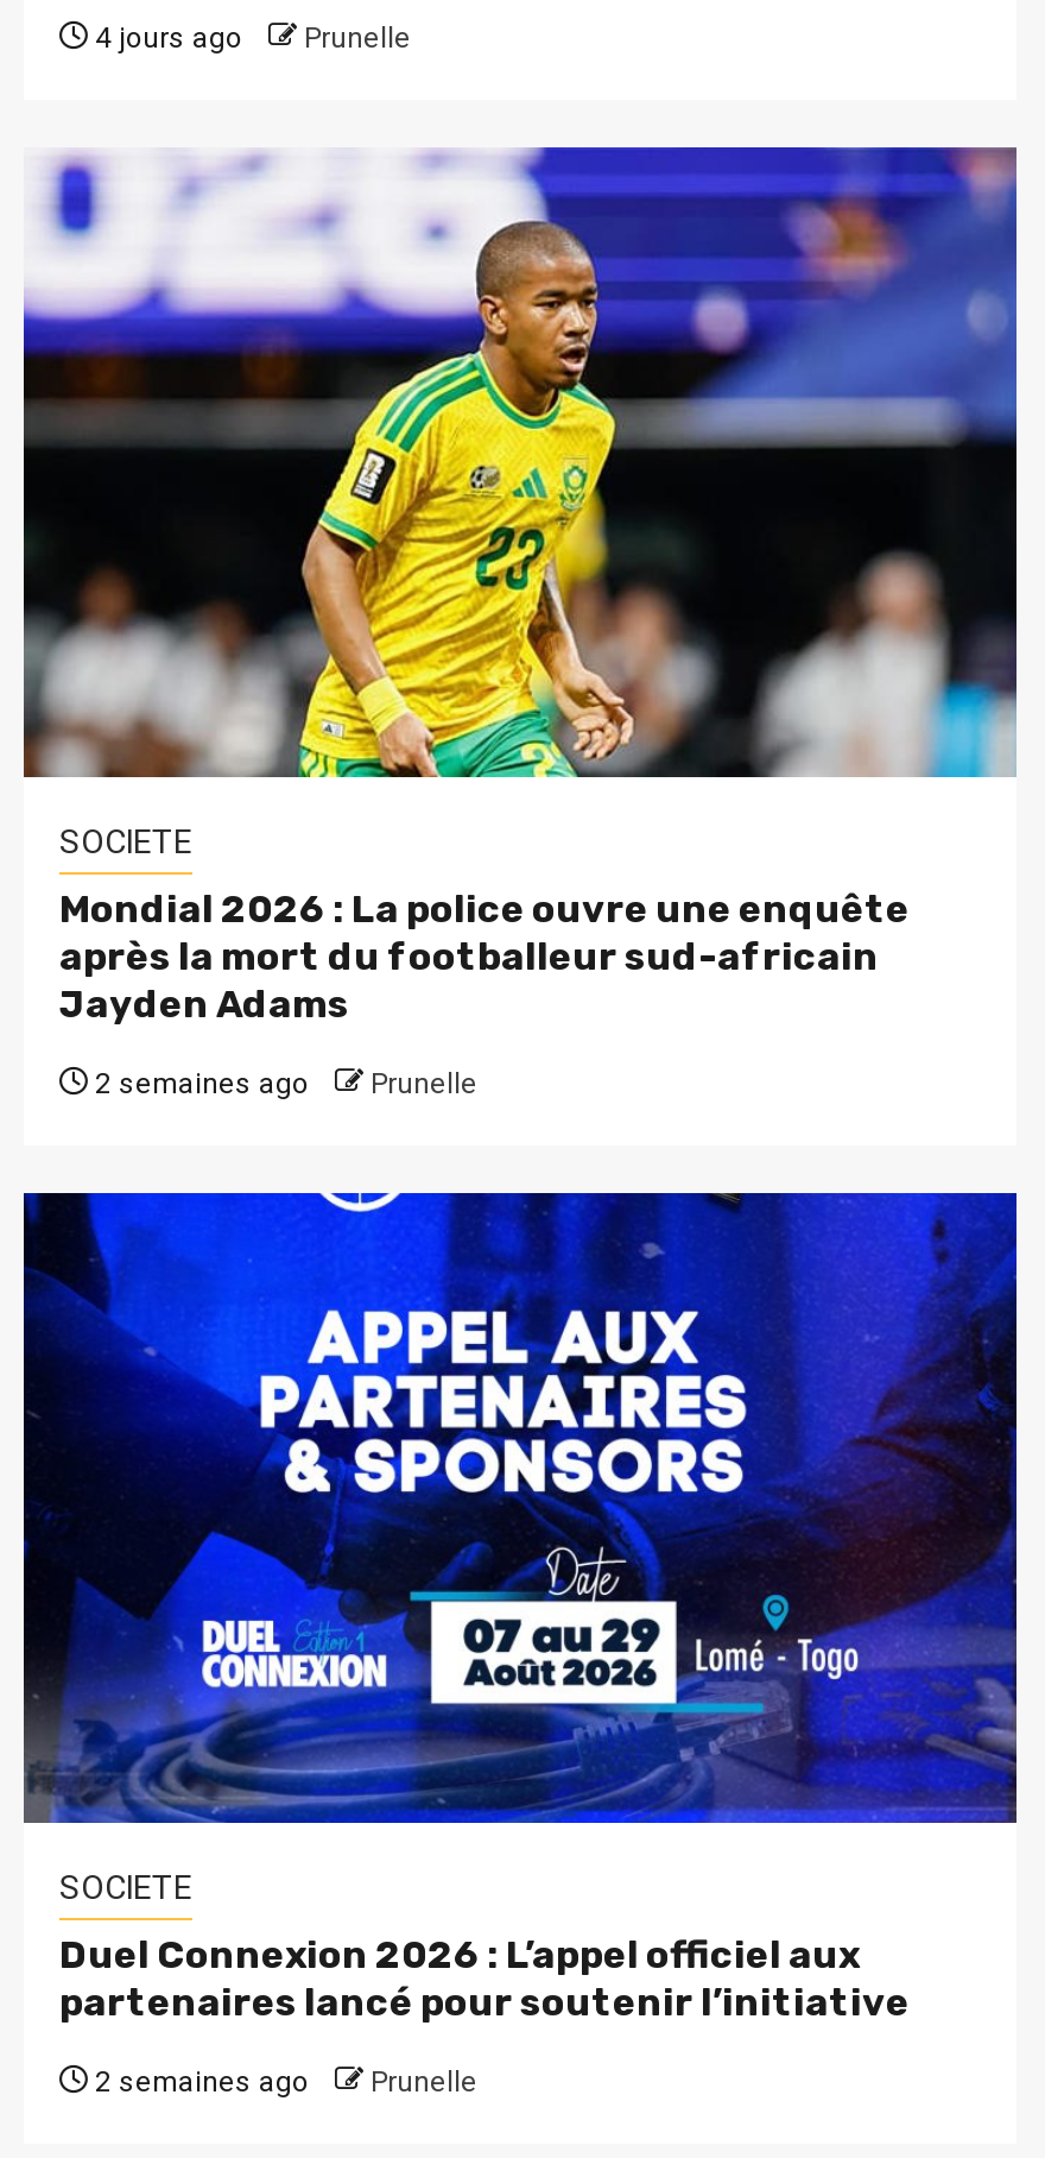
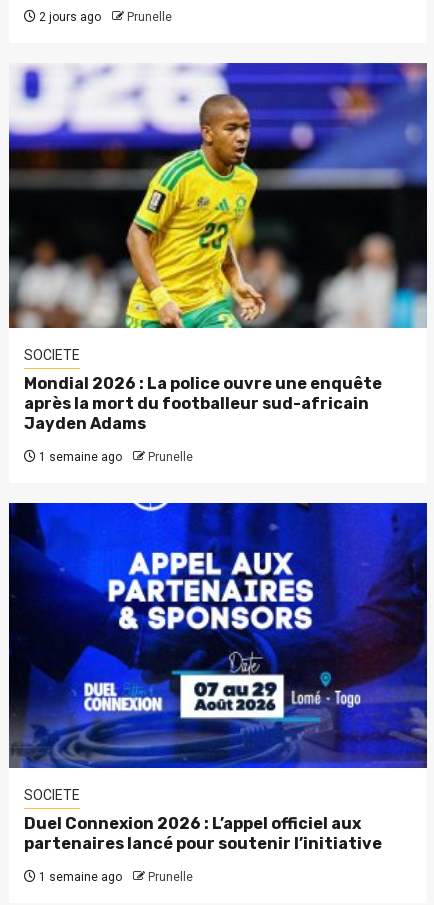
[88,21,411,54] 4 jours ago Prunelle -> [36,10,172,24] 2 jours ago Prunelle
[88,1066,477,1100] 2 semaines ago Prunelle -> [36,450,193,464] 1 semaine ago Prunelle
[88,2065,477,2098] 2 semaines ago Prunelle -> [36,870,193,884] 1 semaine ago Prunelle

